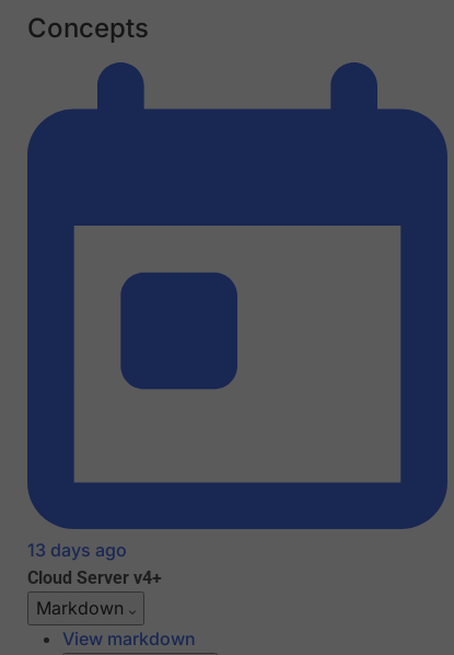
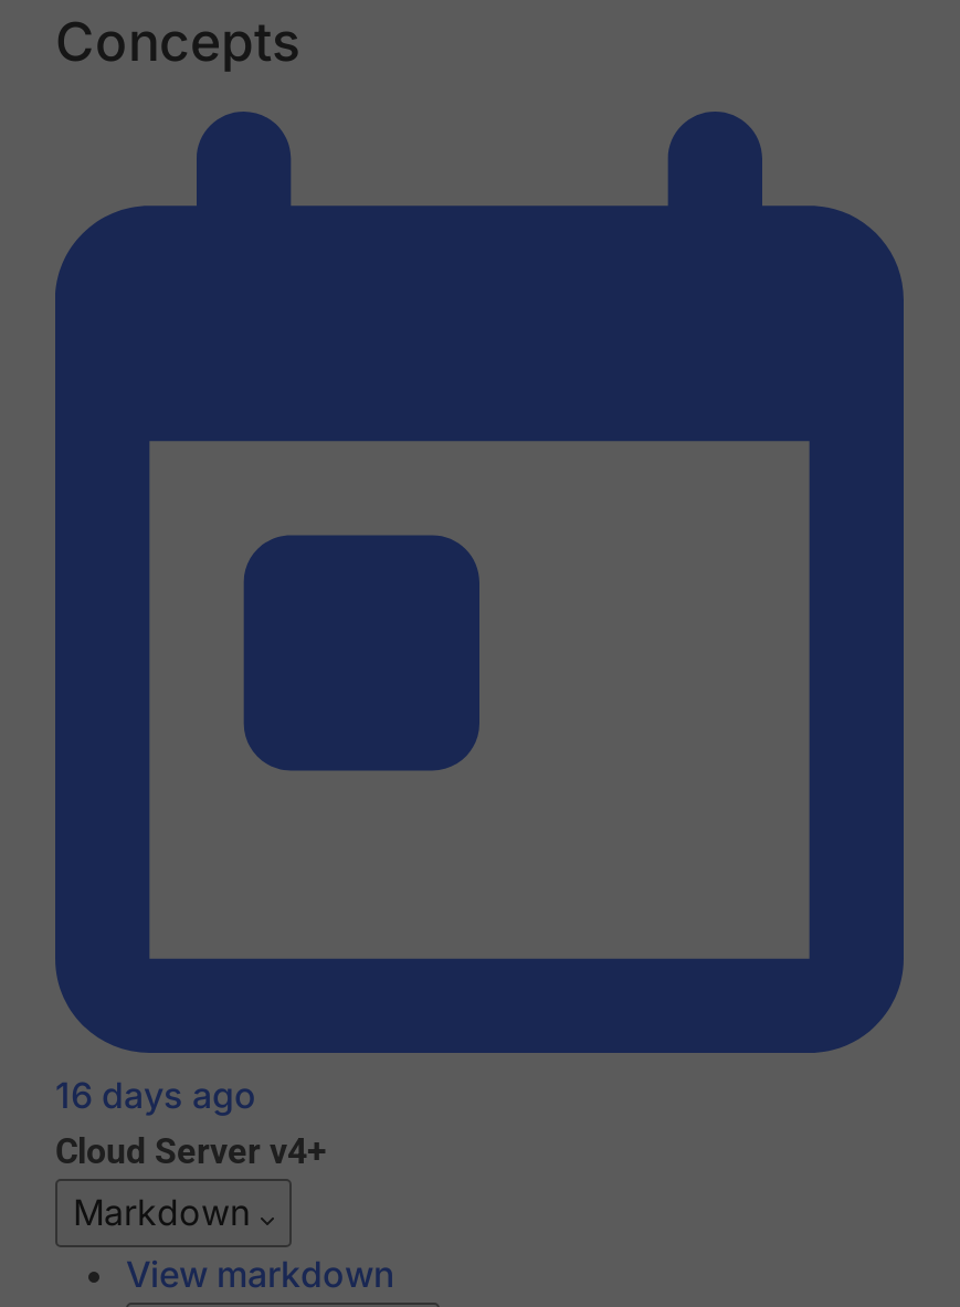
[27,539,127,561] 13 days ago -> [55,1074,256,1118] 16 days ago

